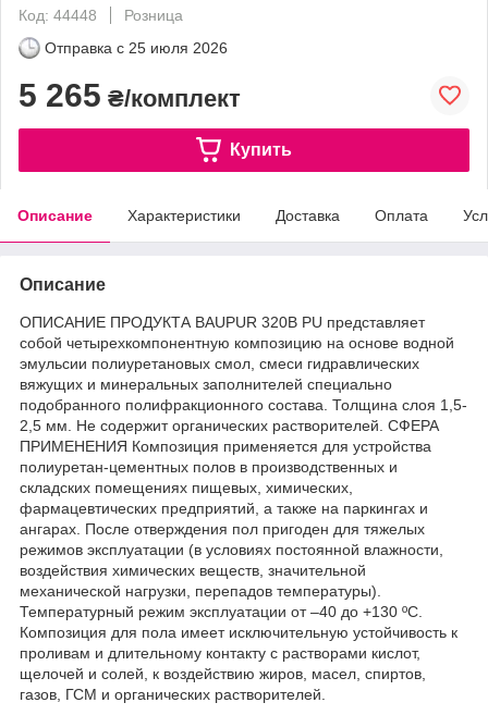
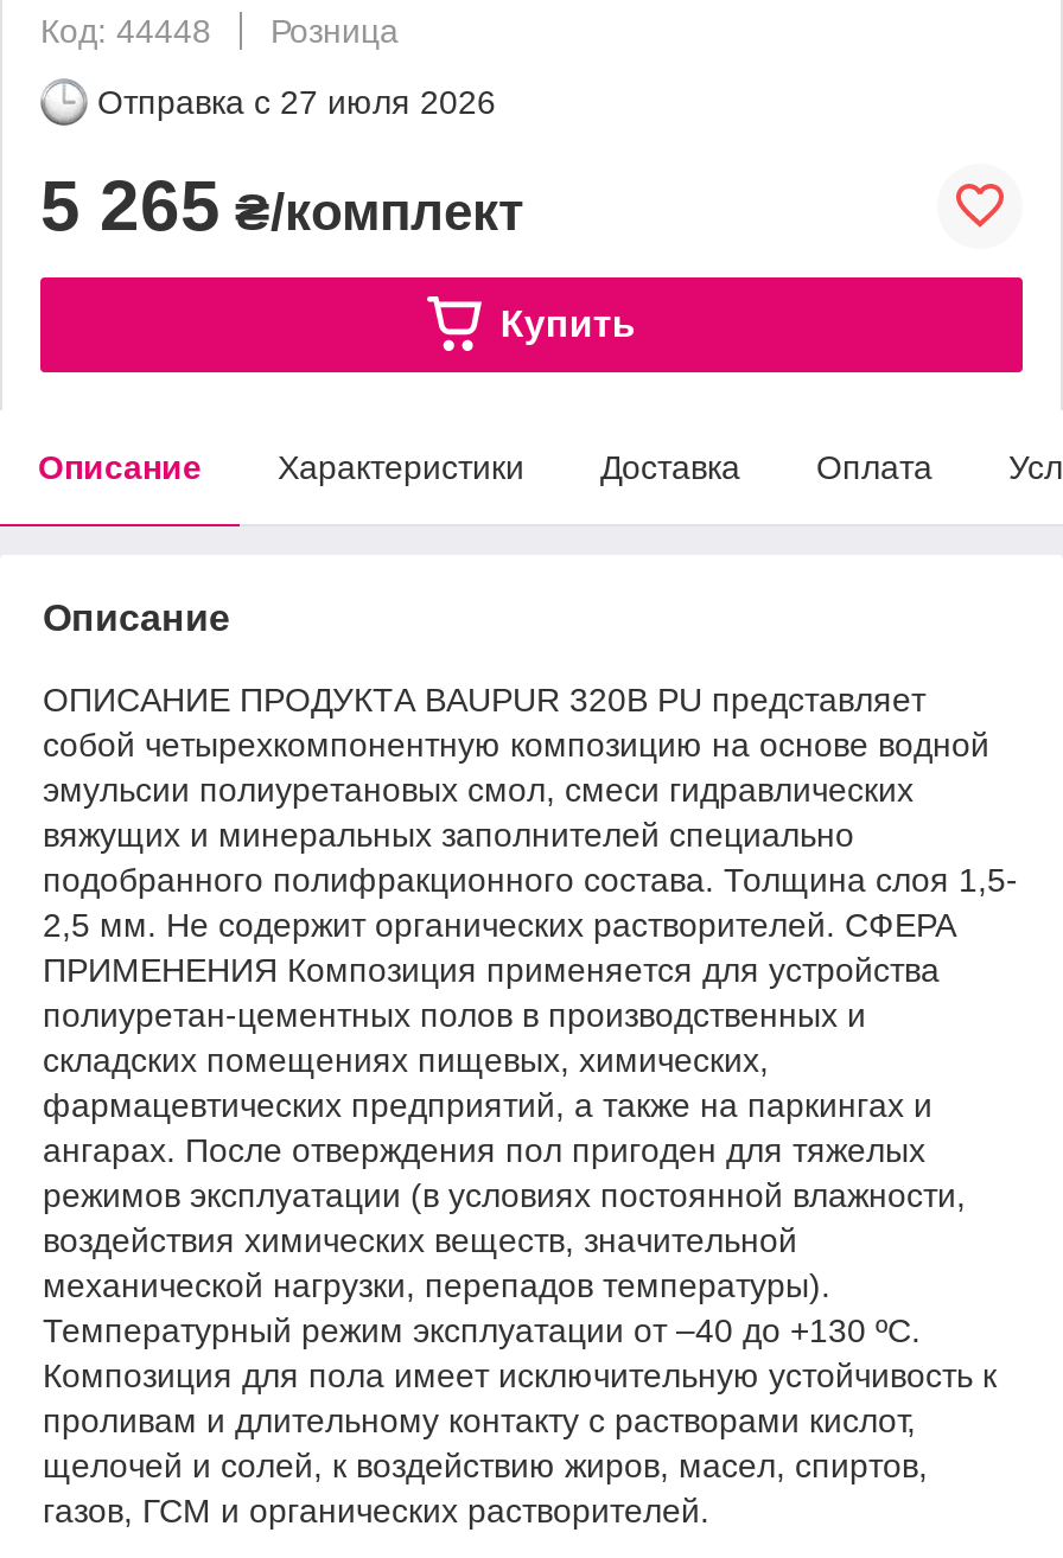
[45,39,228,56] Отправка с 25 июля 2026 -> [97,83,496,120] Отправка с 27 июля 2026

